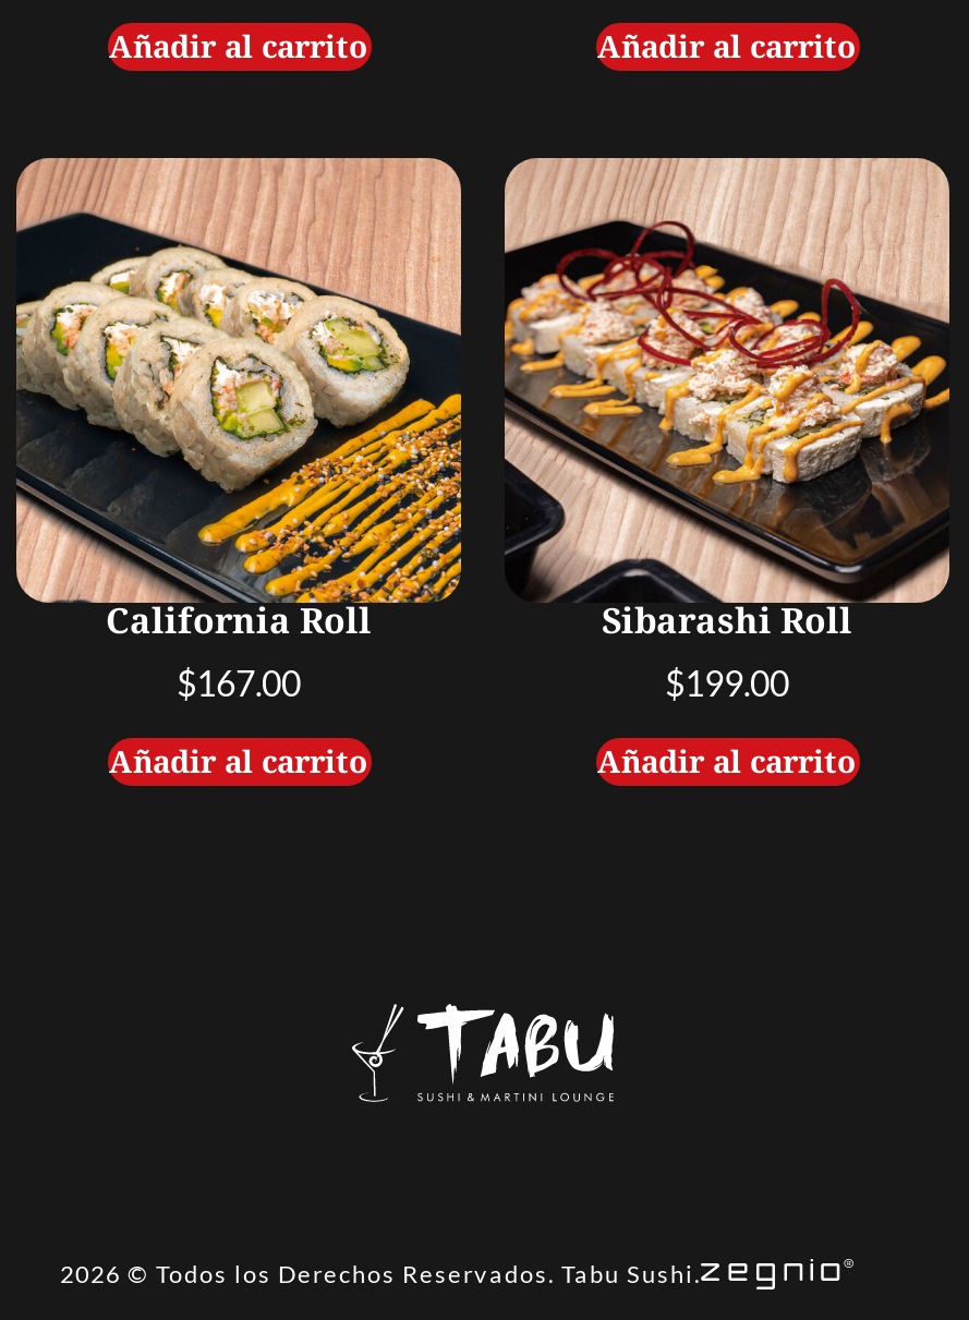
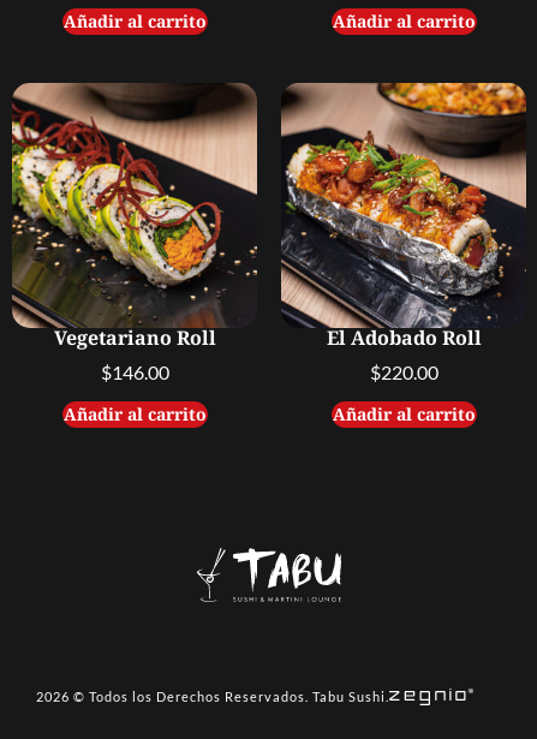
[14,156,463,645] [image] | California Roll -> [11,83,258,351] [image] | Vegetariano Roll
[502,156,952,704] [image] | Sibarashi Roll | $199.00 -> [280,82,527,384] [image] | El Adobado Roll | $220.00
[177,663,301,704] $167.00 -> [100,361,169,384] $146.00

